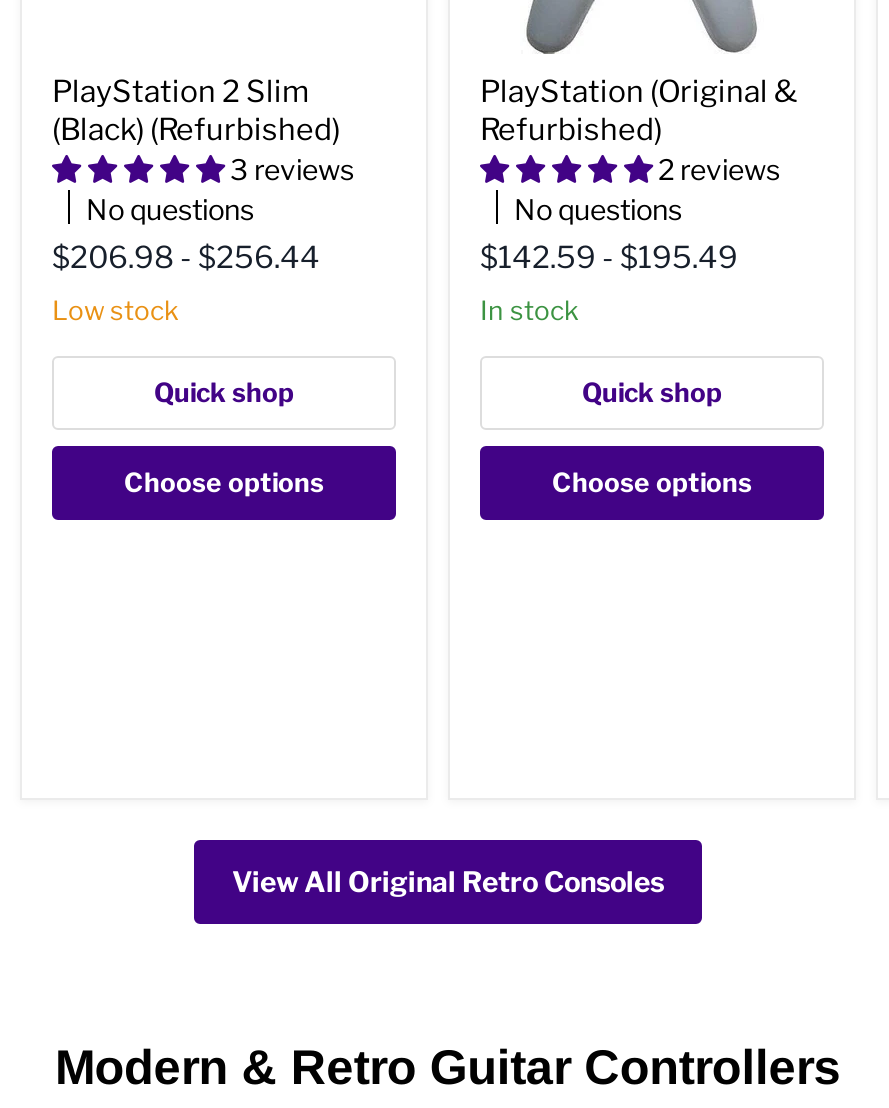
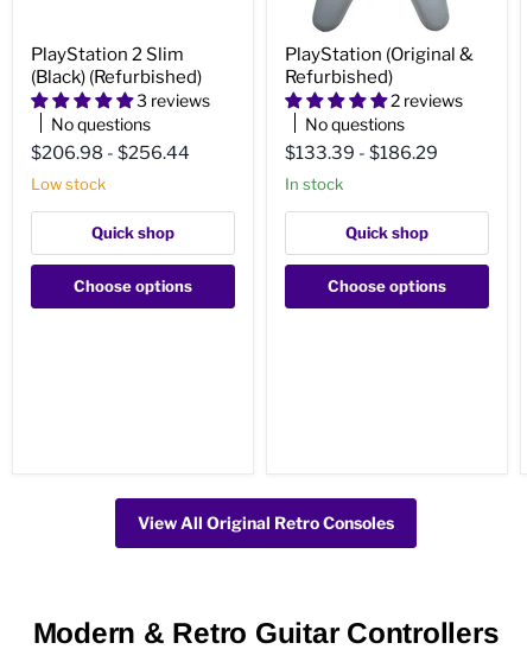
[480,241,738,277] $142.59 - $195.49 -> [285,143,438,164] $133.39 - $186.29

